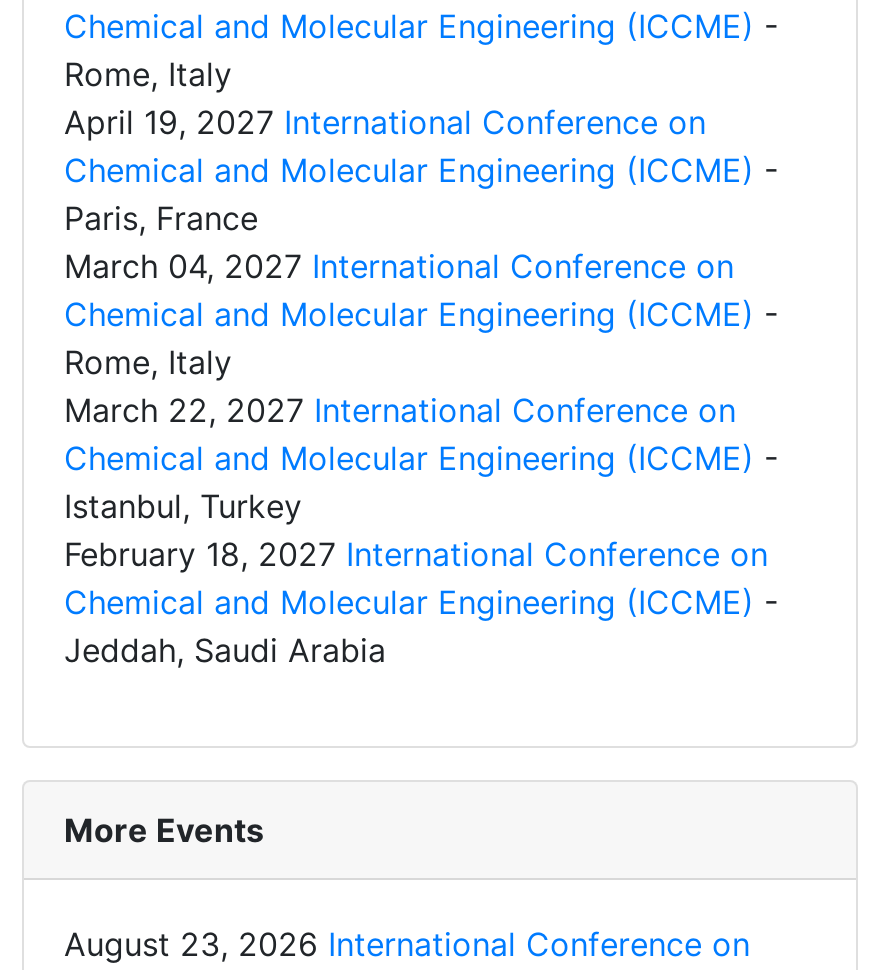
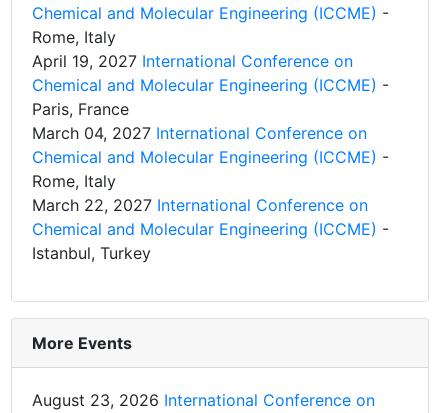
[64,534,778,670] February 18, 2027 International Conference on | Chemical and Molecular Engineering (ICCME) - | Jeddah, Saudi Arabia -> none

